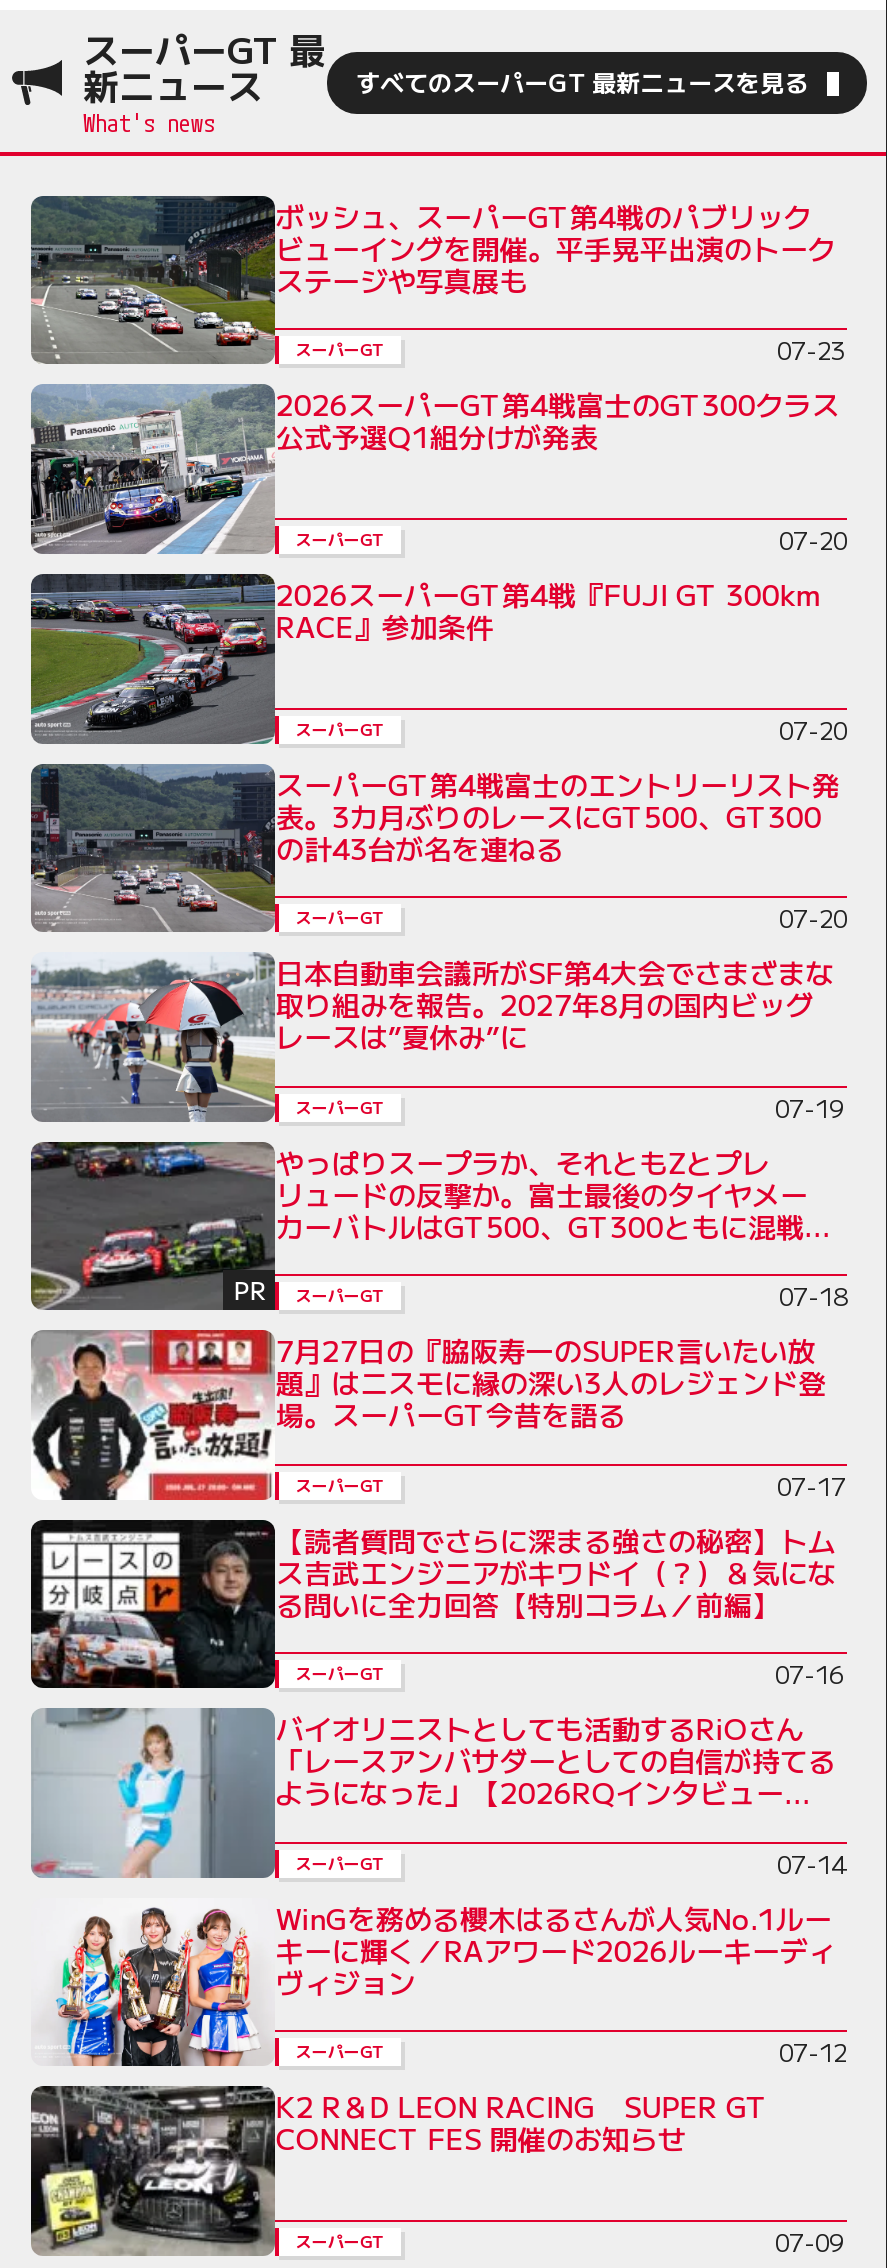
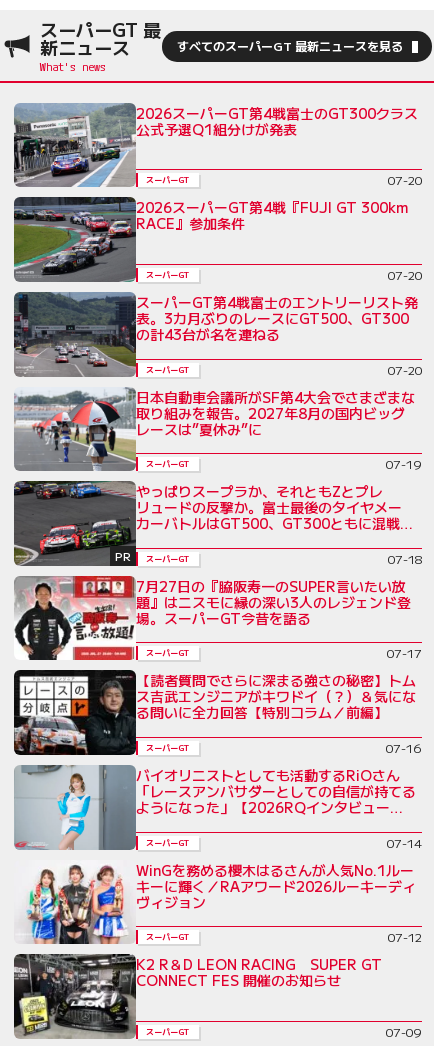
[31,194,847,367] [image] | ボッシュ、スーパーGT第4戦のパブリック | ビューイングを開催。平手晃平出演のトーク | ステージや写真展も | スーパーGT | 07-23 -> none

